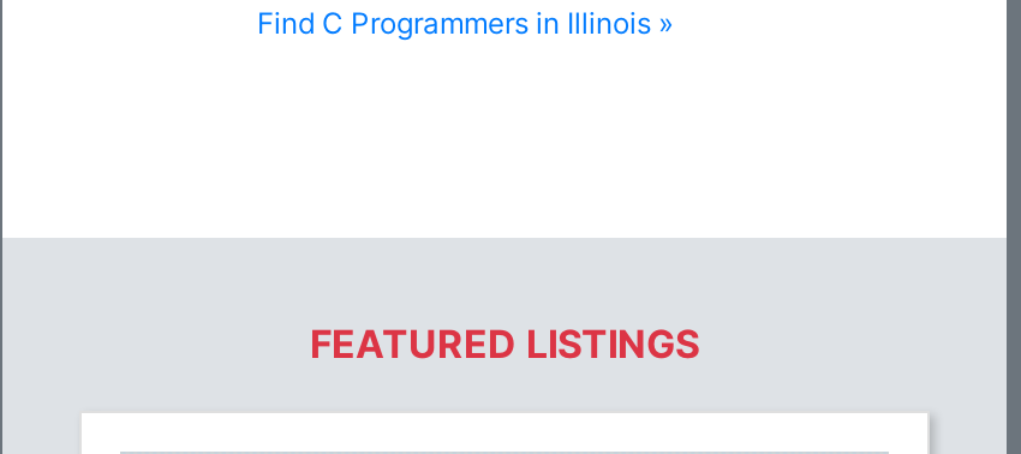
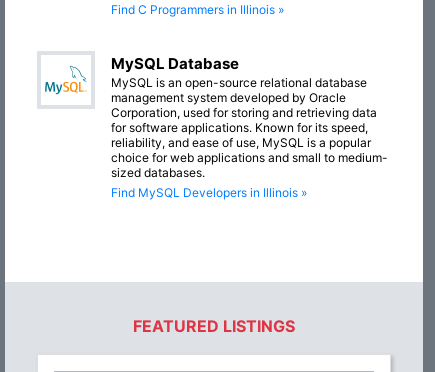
none -> [37,51,388,200] [image] | MySQL Database | MySQL is an open-source relational database | management system developed by Oracle | Corporation, used for storing and retrieving data | for software applications. Known for its speed, | reliability, and ease of use, MySQL is a popular | choice for web applications and small to medium- | sized databases. | Find MySQL Developers in Illinois »

